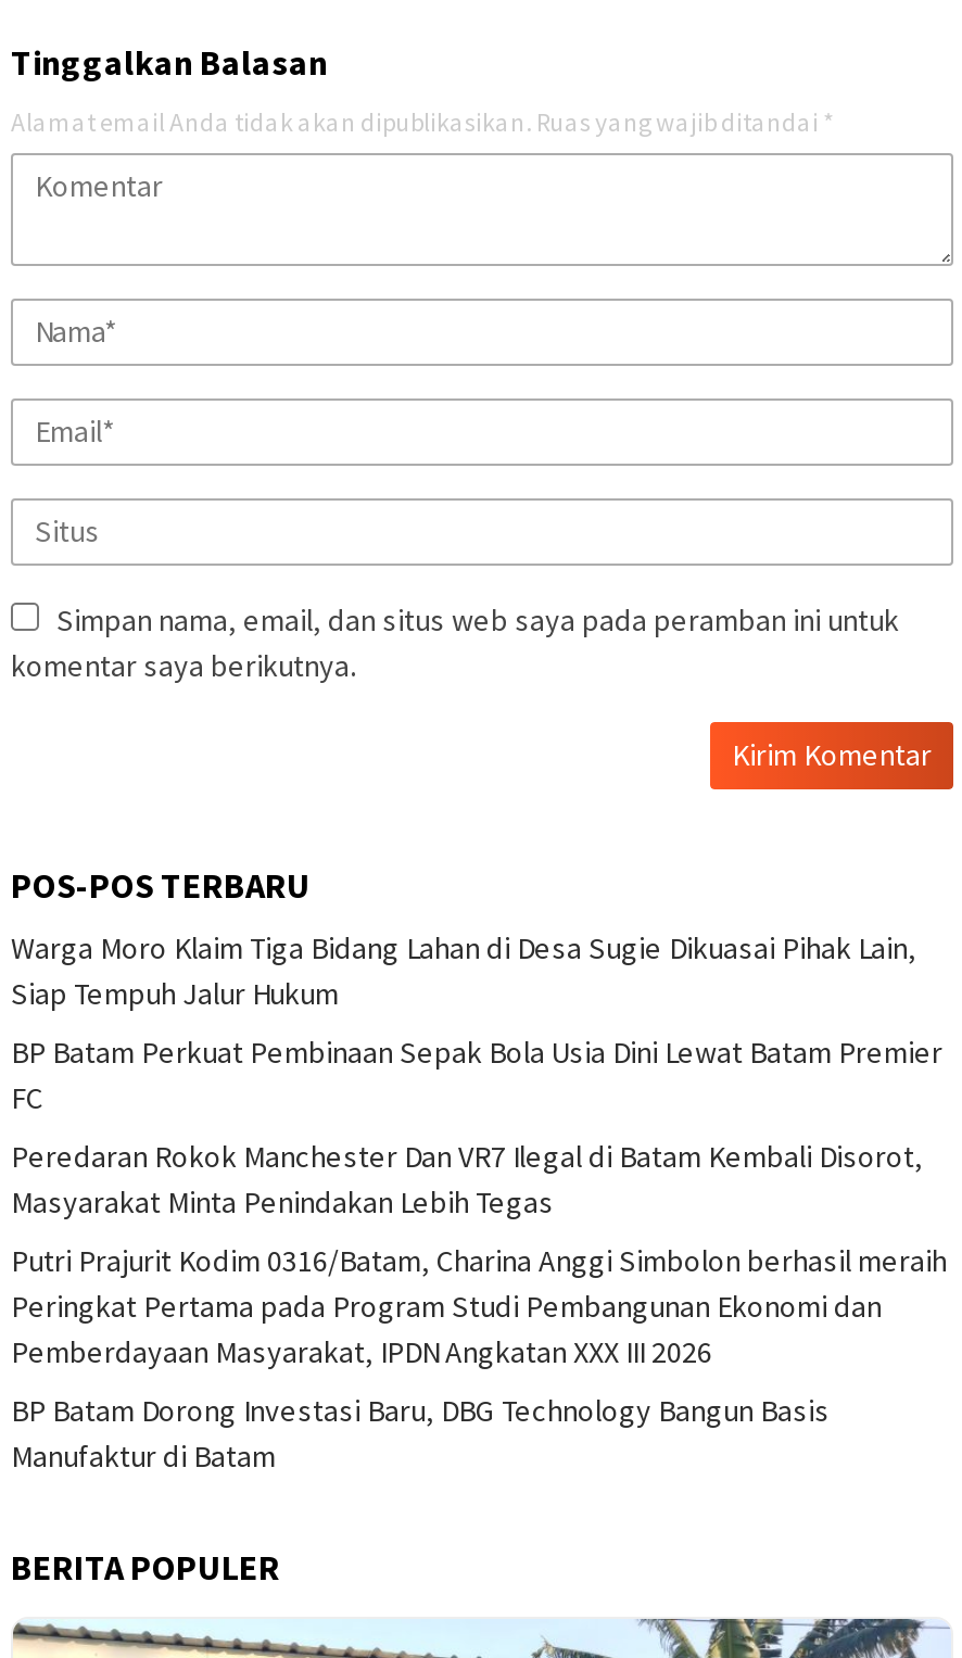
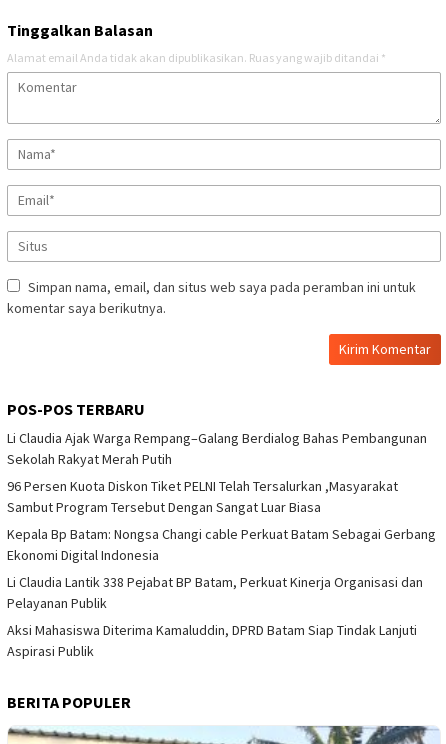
[11,928,916,1013] Warga Moro Klaim Tiga Bidang Lahan di Desa Sugie Dikuasai Pihak Lain, | Siap Tempuh Jalur Hukum -> [7,429,427,468] Li Claudia Ajak Warga Rempang–Galang Berdialog Bahas Pembangunan | Sekolah Rakyat Merah Putih
[11,1033,942,1117] BP Batam Perkuat Pembinaan Sepak Bola Usia Dini Lewat Batam Premier | FC -> [7,477,398,516] 96 Persen Kuota Diskon Tiket PELNI Telah Tersalurkan ,Masyarakat | Sambut Program Tersebut Dengan Sangat Luar Biasa
[11,1137,923,1222] Peredaran Rokok Manchester Dan VR7 Ilegal di Batam Kembali Disorot, | Masyarakat Minta Penindakan Lebih Tegas -> [7,525,436,564] Kepala Bp Batam: Nongsa Changi cable Perkuat Batam Sebagai Gerbang | Ekonomi Digital Indonesia
[11,1241,947,1371] Putri Prajurit Kodim 0316/Batam, Charina Anggi Simbolon berhasil meraih | Peringkat Pertama pada Program Studi Pembangunan Ekonomi dan | Pemberdayaan Masyarakat, IPDN Angkatan XXX III 2026 -> [7,573,423,612] Li Claudia Lantik 338 Pejabat BP Batam, Perkuat Kinerja Organisasi dan | Pelayanan Publik
[11,1391,830,1476] BP Batam Dorong Investasi Baru, DBG Technology Bangun Basis | Manufaktur di Batam -> [7,621,417,660] Aksi Mahasiswa Diterima Kamaluddin, DPRD Batam Siap Tindak Lanjuti | Aspirasi Publik

